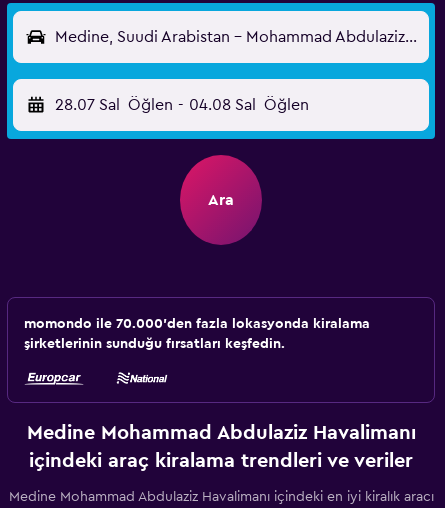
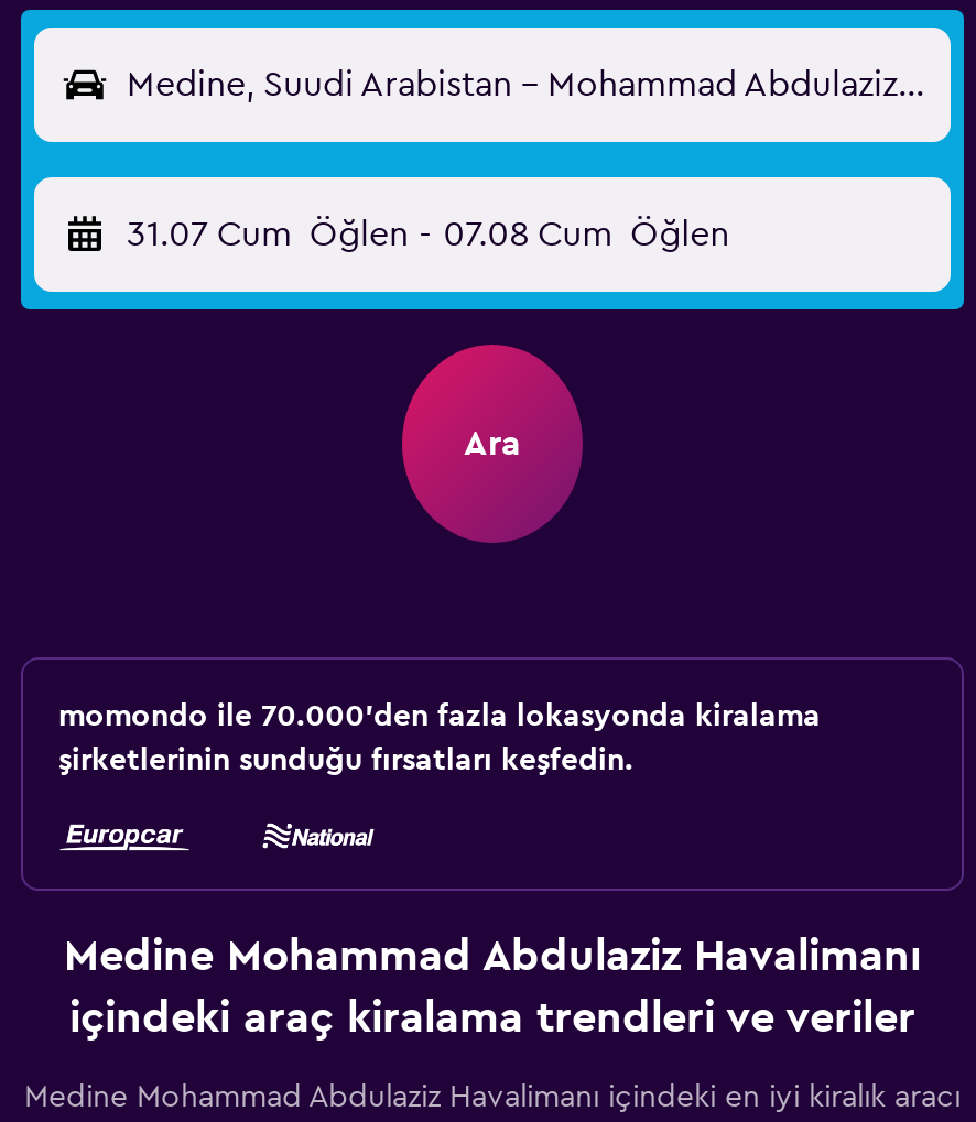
[55,97,309,113] 28.07 Sal Öğlen - 04.08 Sal Öğlen -> [127,217,729,252] 31.07 Cum Öğlen - 07.08 Cum Öğlen

